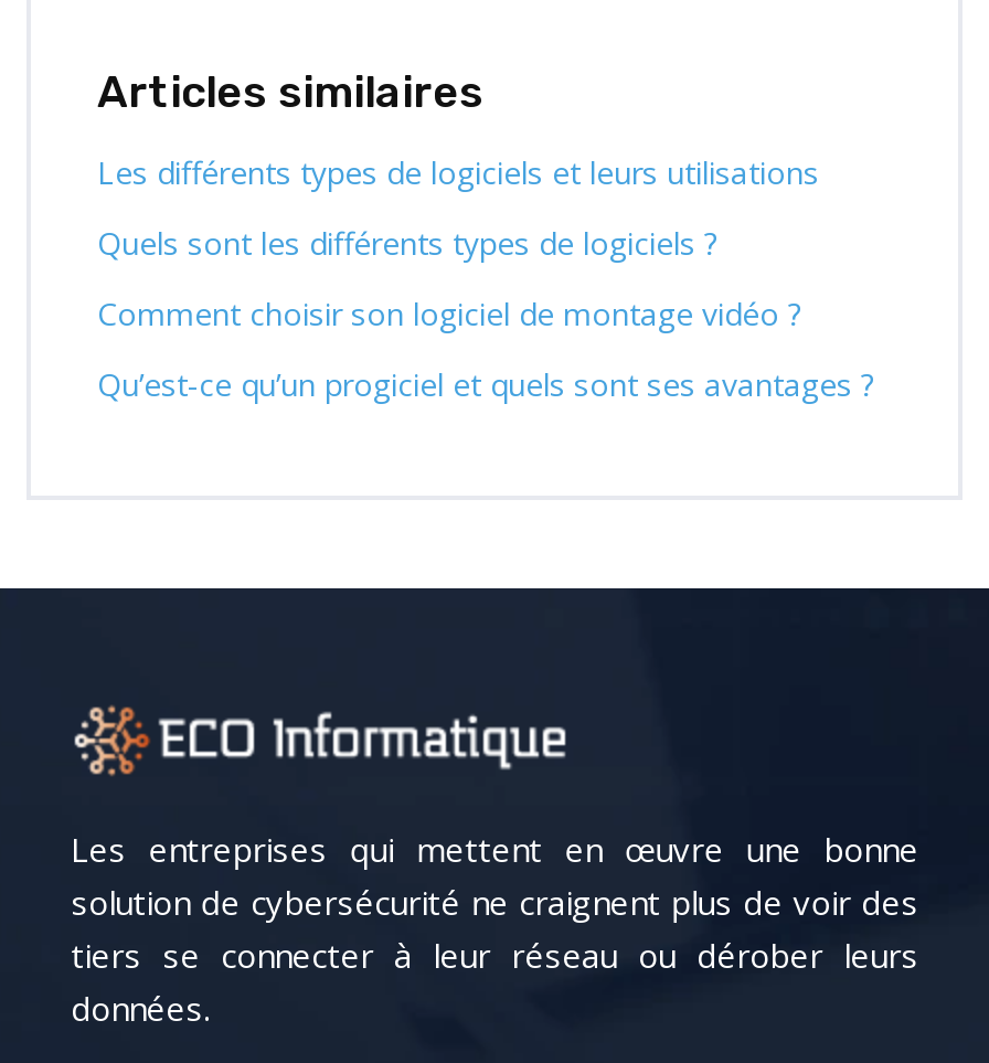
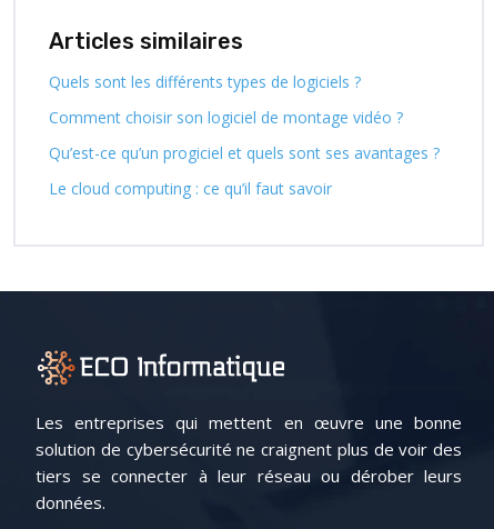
[97,151,819,193] Les différents types de logiciels et leurs utilisations -> none
moved [97,222,874,405] -> [49,71,440,163]: Quels sont les différents types de logiciels ? | Comment choisir son logiciel de montage vidéo ? | Qu’est-ce qu’un progiciel et quels sont ses avantages ?
none -> [49,178,332,199] Le cloud computing : ce qu’il faut savoir

